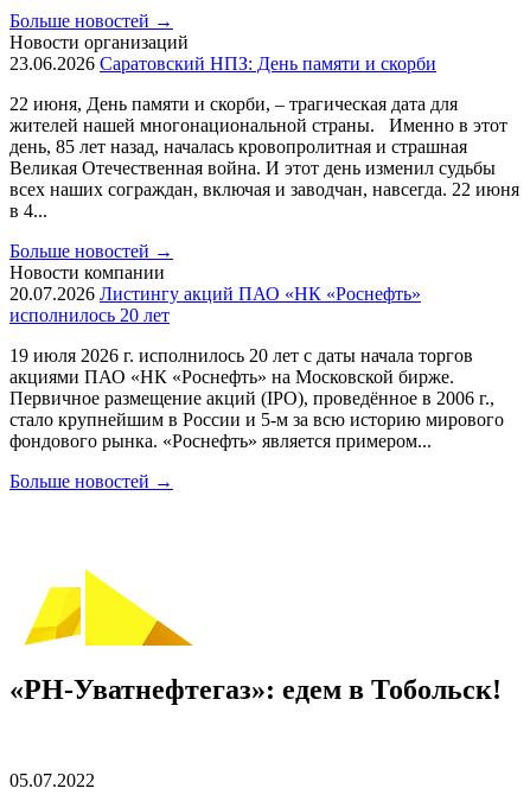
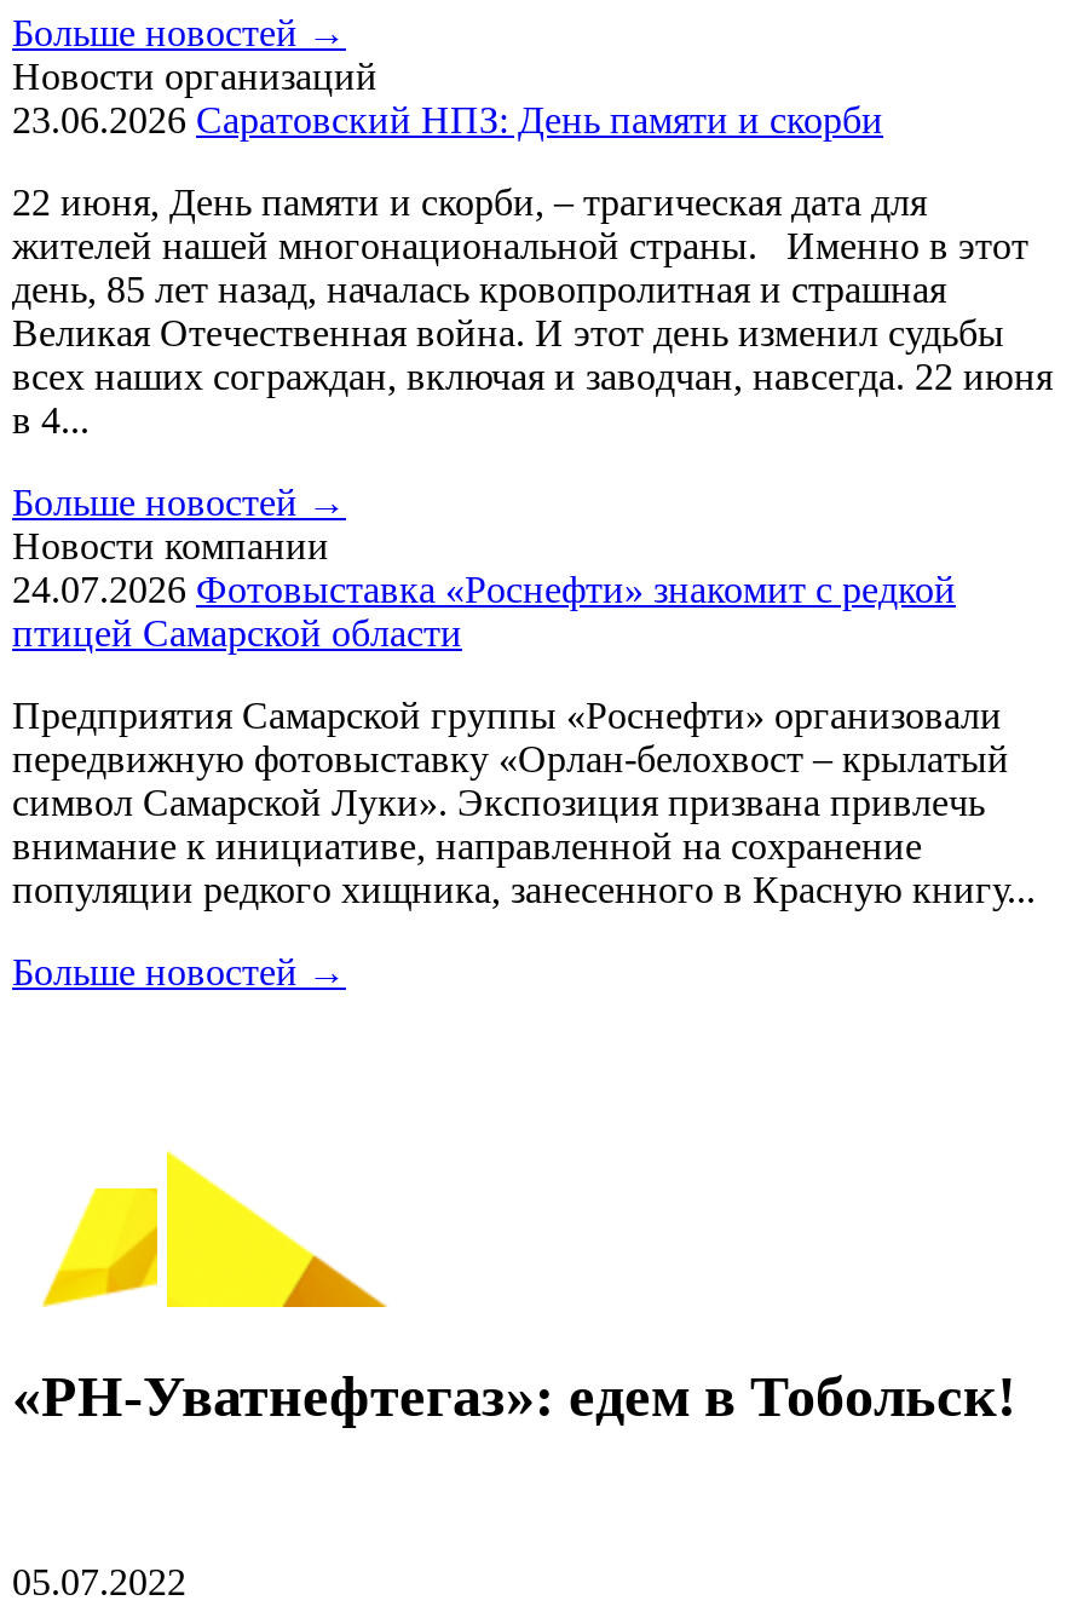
[9,284,421,325] 20.07.2026 Листингу акций ПАО «НК «Роснефть» | исполнилось 20 лет -> [12,569,956,654] 24.07.2026 Фотовыставка «Роснефти» знакомит с редкой | птицей Самарской области
[9,345,504,451] 19 июля 2026 г. исполнилось 20 лет с даты начала торгов | акциями ПАО «НК «Роснефть» на Московской бирже. | Первичное размещение акций (IPO), проведённое в 2006 г., | стало крупнейшим в России и 5-м за всю историю мирового | фондового рынка. «Роснефть» является примером... -> [12,695,1036,910] Предприятия Самарской группы «Роснефти» организовали | передвижную фотовыставку «Орлан-белохвост – крылатый | символ Самарской Луки». Экспозиция призвана привлечь | внимание к инициативе, направленной на сохранение | популяции редкого хищника, занесенного в Красную книгу...

